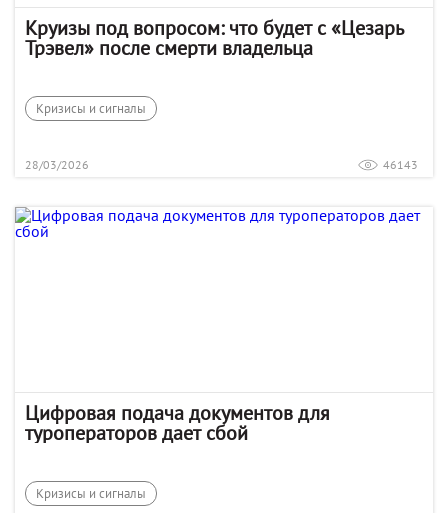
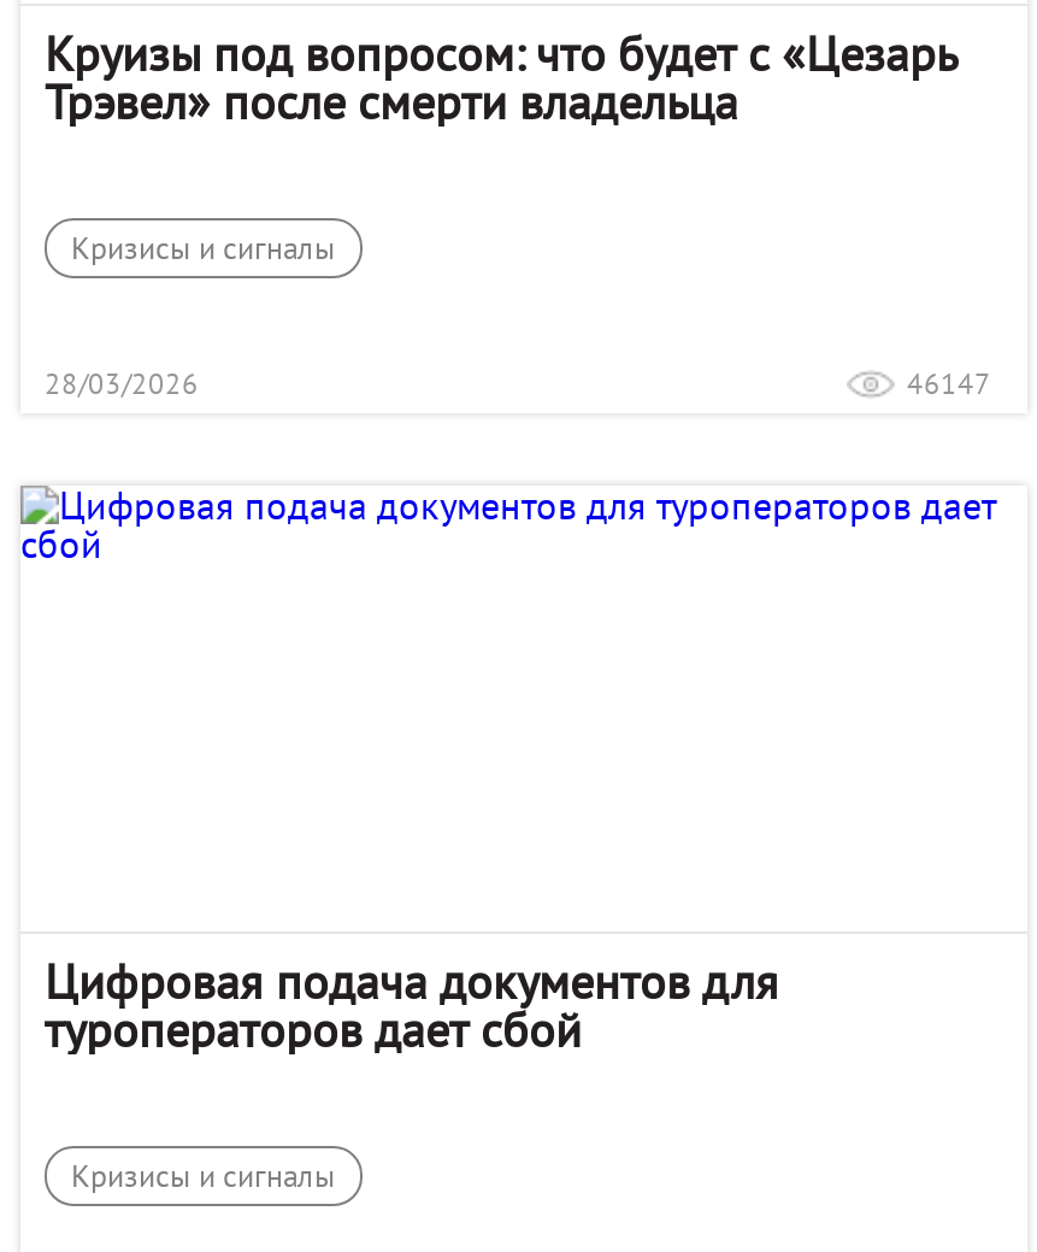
[383,157,418,172] 46143 -> [907,365,991,401] 46147

